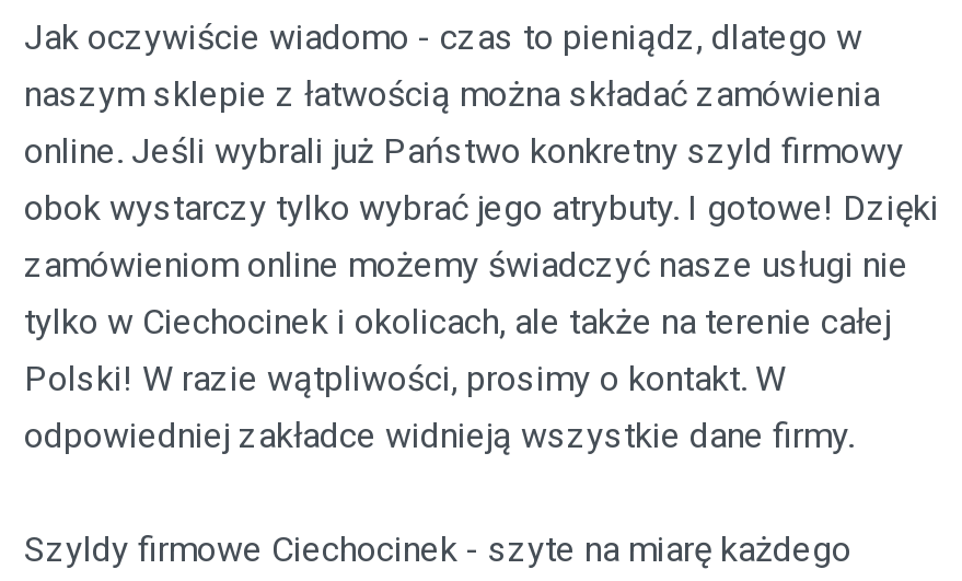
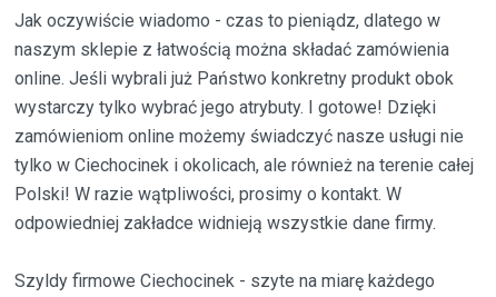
[24,130,939,229] online. Jeśli wybrali już Państwo konkretny szyld firmowy | obok wystarczy tylko wybrać jego atrybuty. I gotowe! Dzięki -> [14,68,454,118] online. Jeśli wybrali już Państwo konkretny produkt obok | wystarczy tylko wybrać jego atrybuty. I gotowe! Dzięki
[24,301,891,342] tylko w Ciechocinek i okolicach, ale także na terenie całej -> [14,155,474,176] tylko w Ciechocinek i okolicach, ale również na terenie całej

